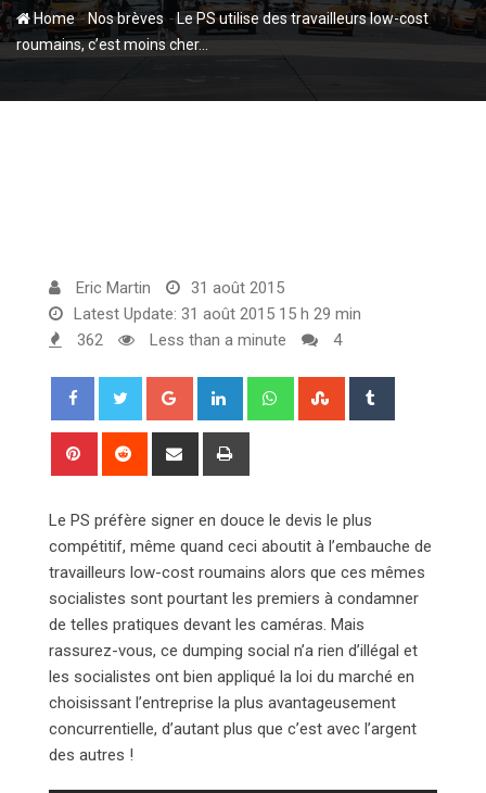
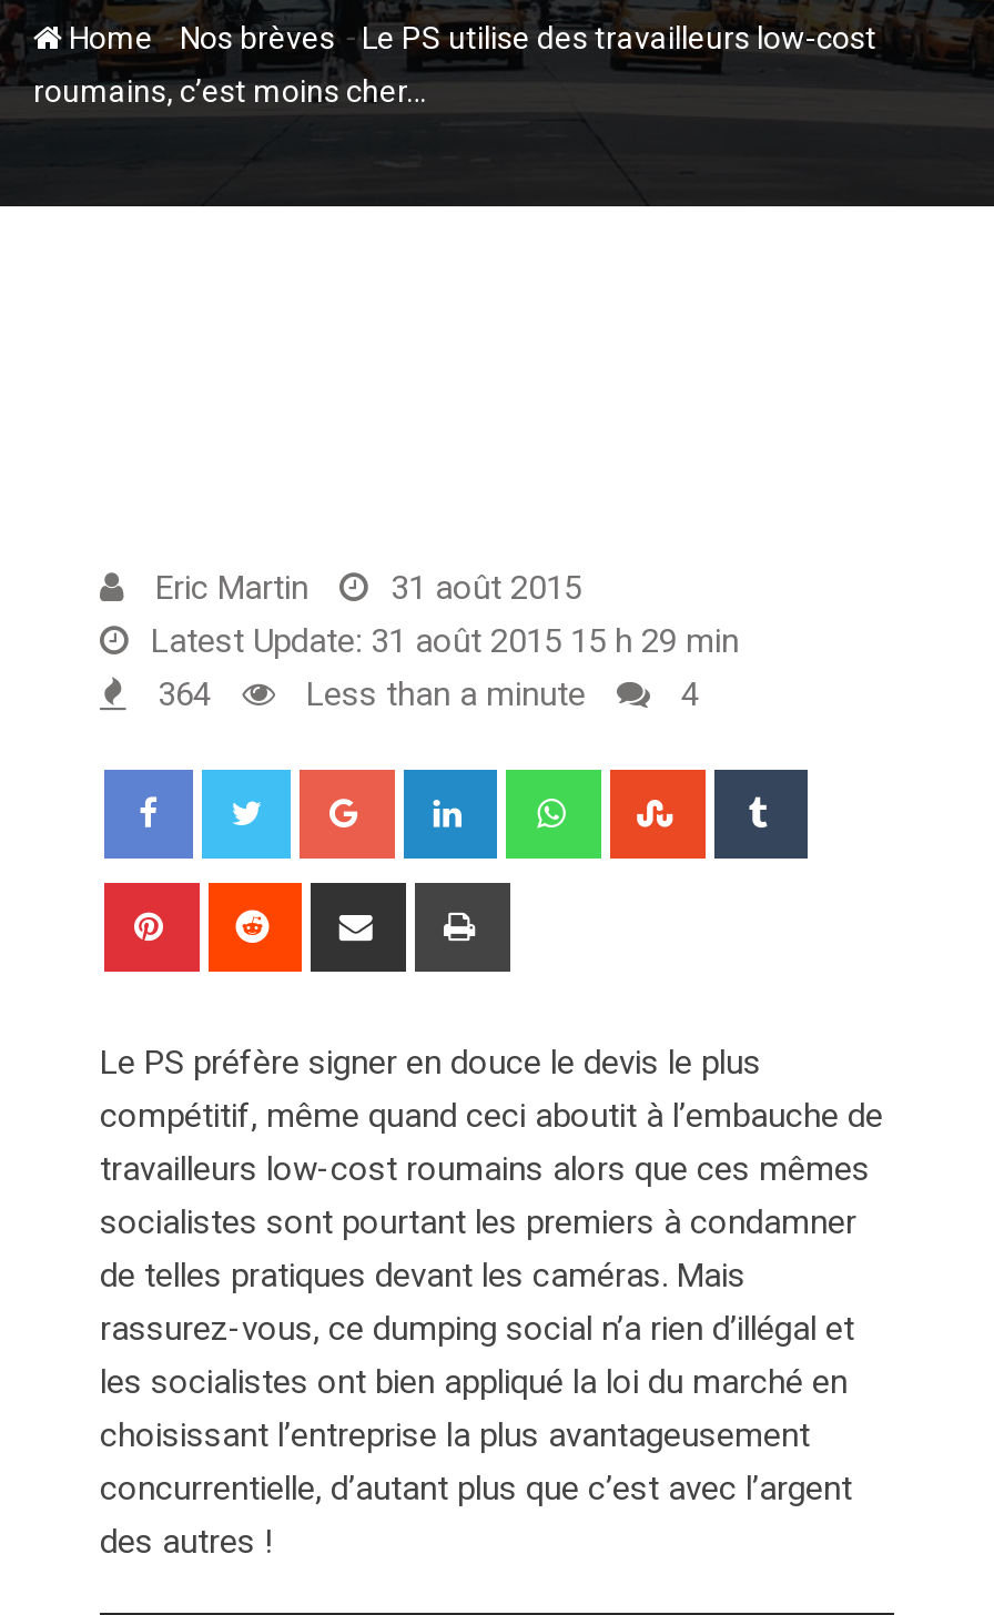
[73,330,103,350] 362 -> [149,674,211,714] 364

